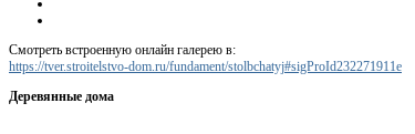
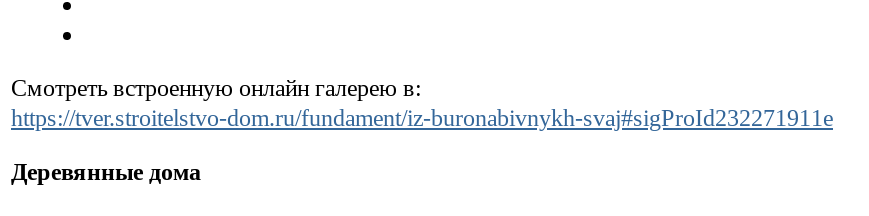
[9,59,402,74] https://tver.stroitelstvo-dom.ru/fundament/stolbchatyj#sigProId232271911e -> [11,104,833,132] https://tver.stroitelstvo-dom.ru/fundament/iz-buronabivnykh-svaj#sigProId232271911e

